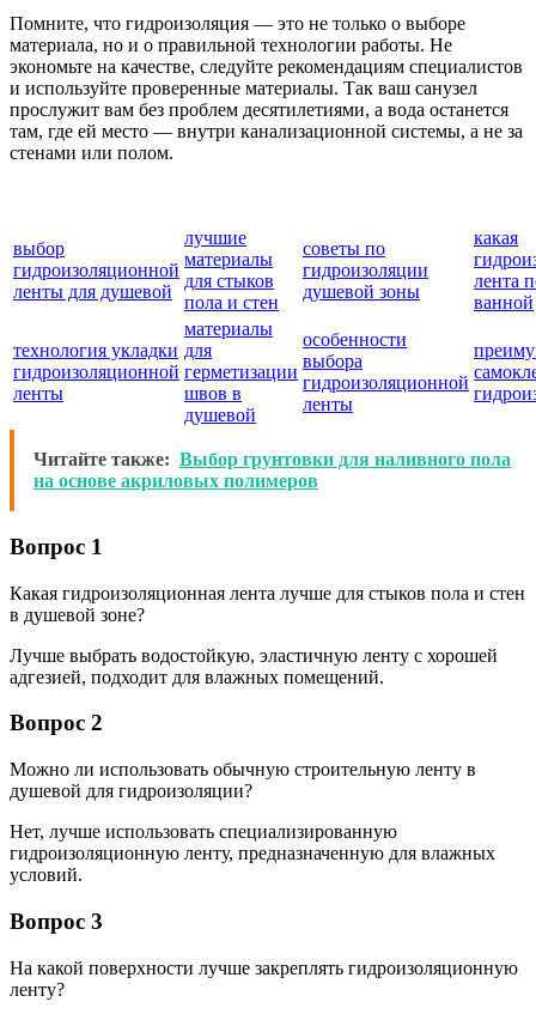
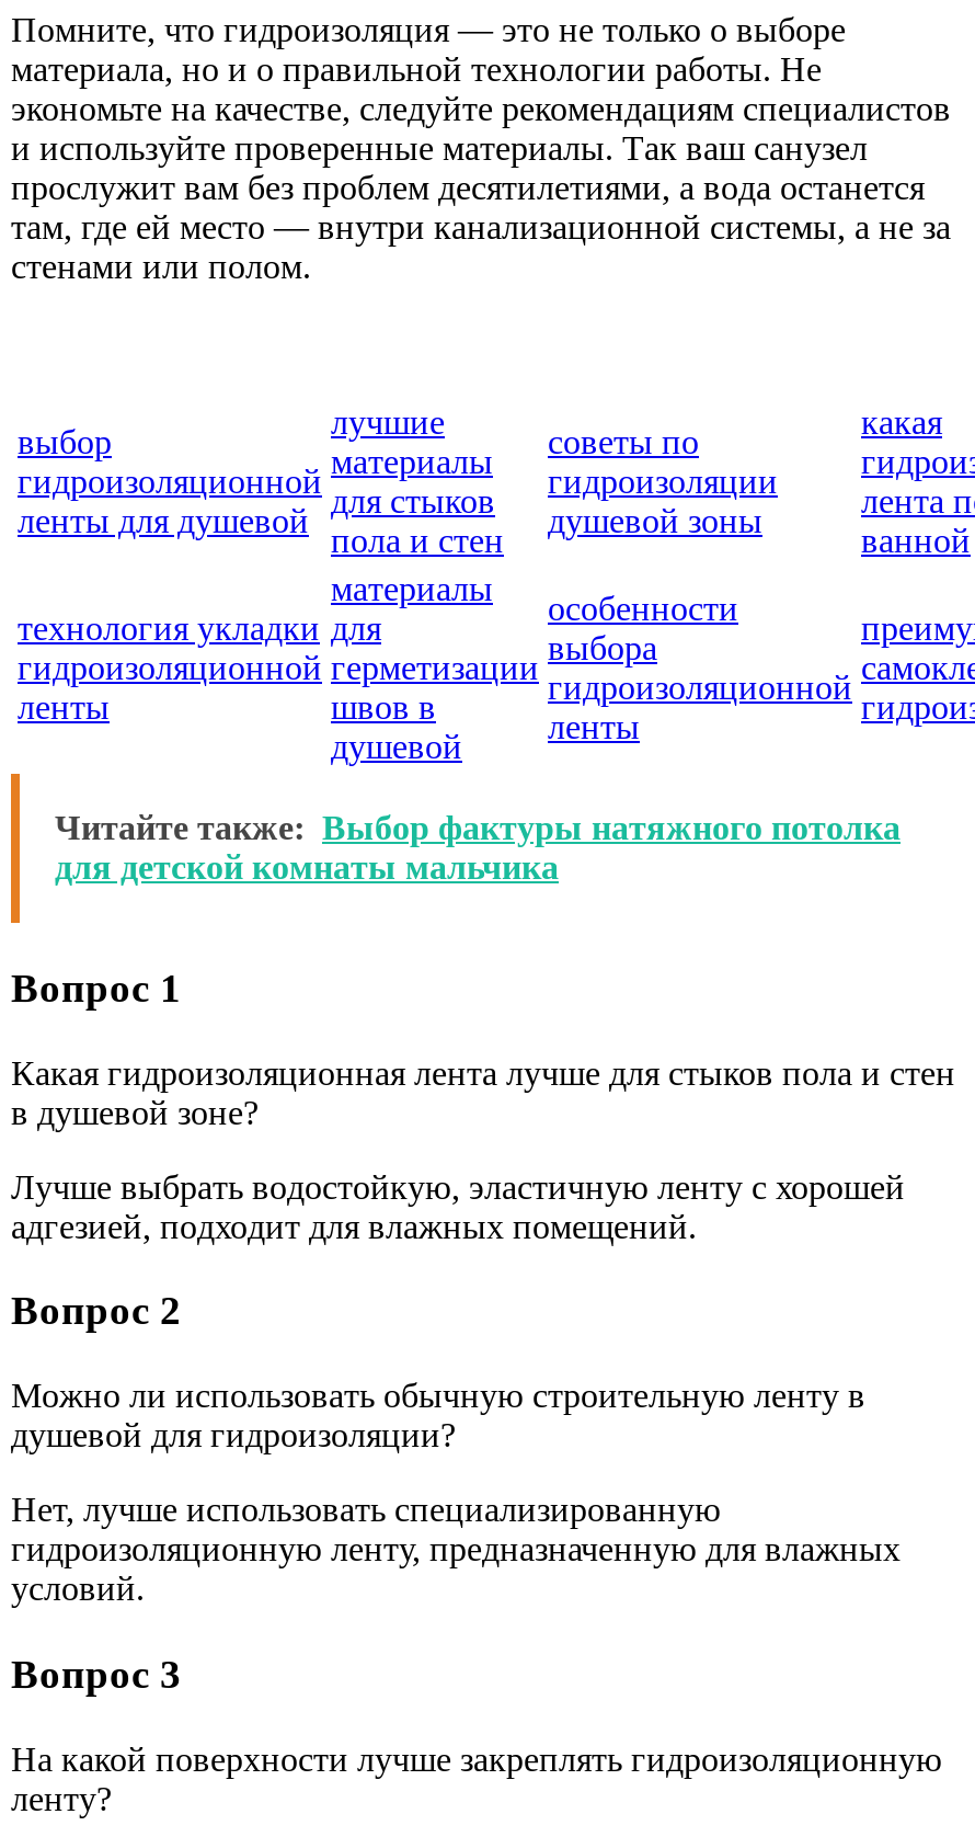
[33,449,511,491] Читайте также: Выбор грунтовки для наливного пола | на основе акриловых полимеров -> [55,810,901,886] Читайте также: Выбор фактуры натяжного потолка | для детской комнаты мальчика

